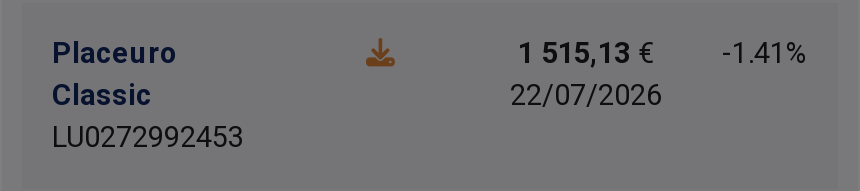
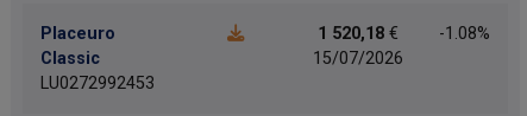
[518,38,654,72] 1 515,13 € -> [318,24,399,44] 1 520,18 €
[722,38,808,72] -1.41% -> [439,24,490,44] -1.08%
[510,80,662,114] 22/07/2026 -> [313,49,403,69] 15/07/2026

